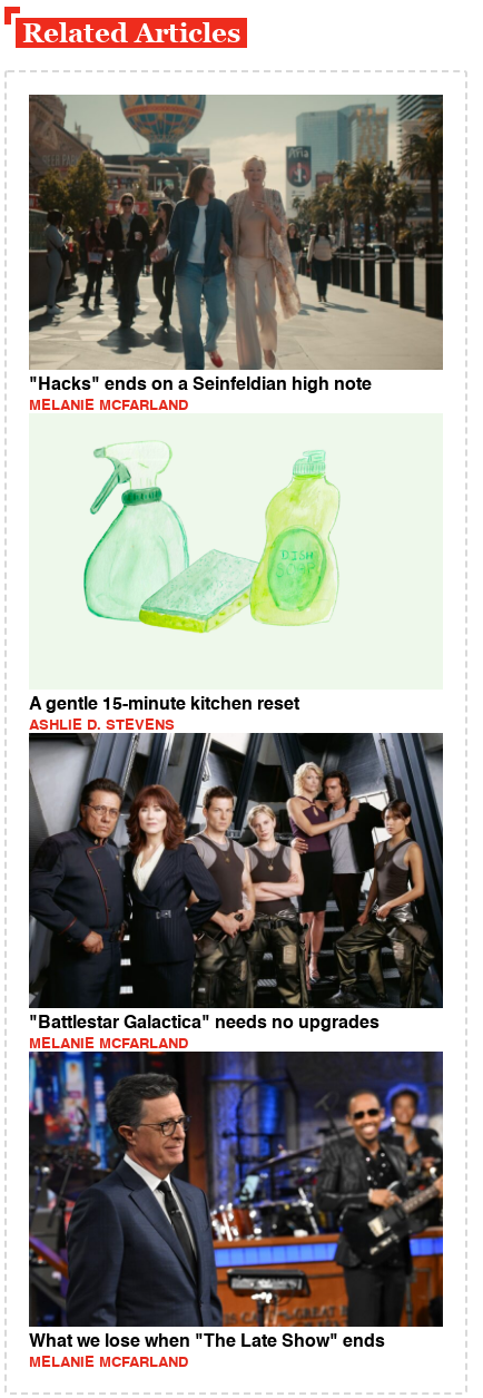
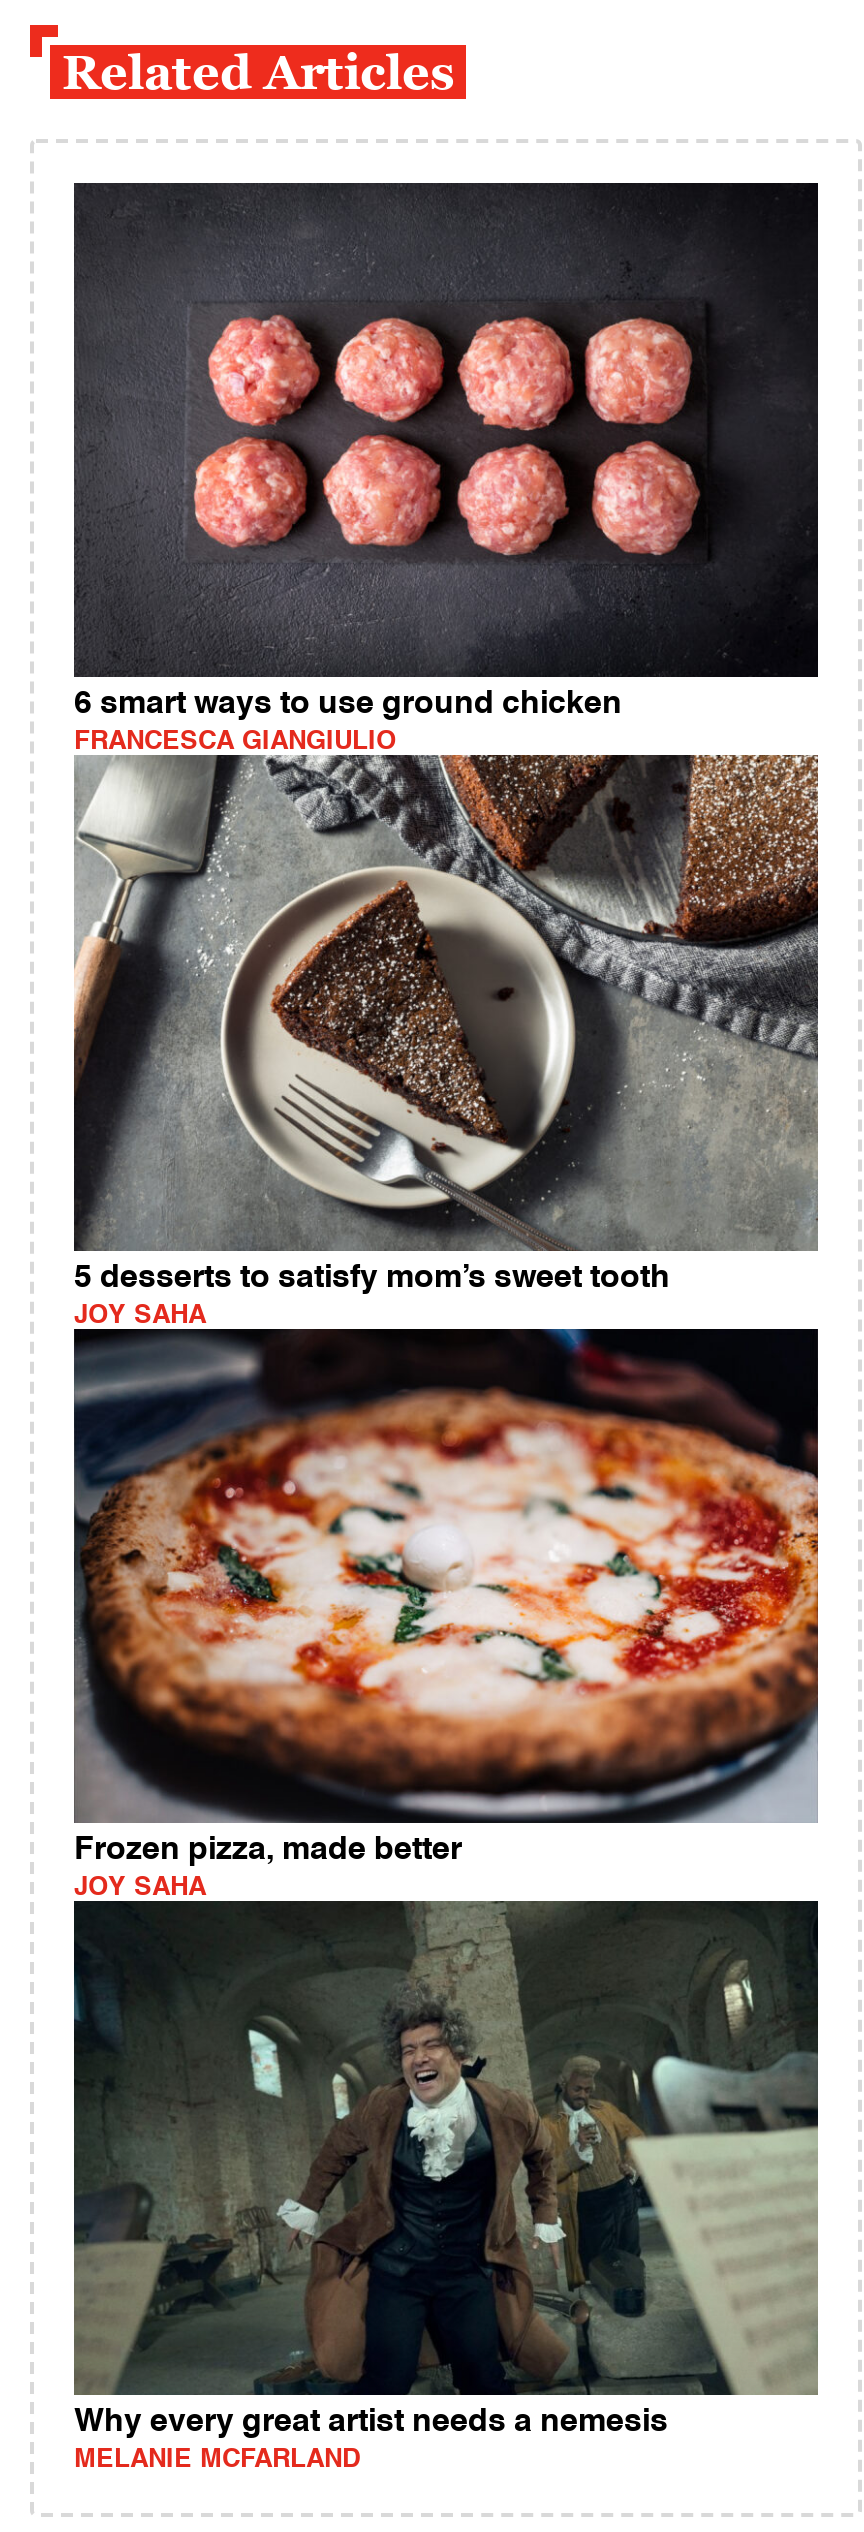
[29,95,443,414] [image] | "Hacks" ends on a Seinfeldian high note | MELANIE MCFARLAND -> [74,183,818,756] [image] | 6 smart ways to use ground chicken | FRANCESCA GIANGIULIO
[29,413,443,733] [image] | A gentle 15-minute kitchen reset | ASHLIE D. STEVENS -> [72,753,820,1329] [image] | 5 desserts to satisfy mom’s sweet tooth | JOY SAHA
[29,732,444,1052] [image] | "Battlestar Galactica" needs no upgrades | MELANIE MCFARLAND -> [74,1327,820,1901] [image] | Frozen pizza, made better | JOY SAHA
[28,1052,444,1352] [image] | What we lose when "The Late Show" ends -> [72,1901,820,2440] [image] | Why every great artist needs a nemesis

